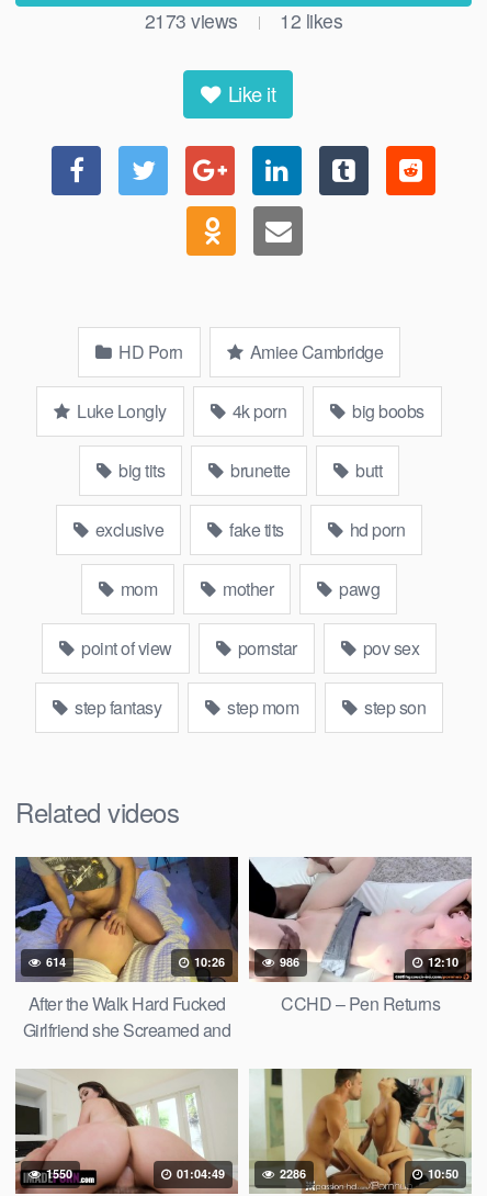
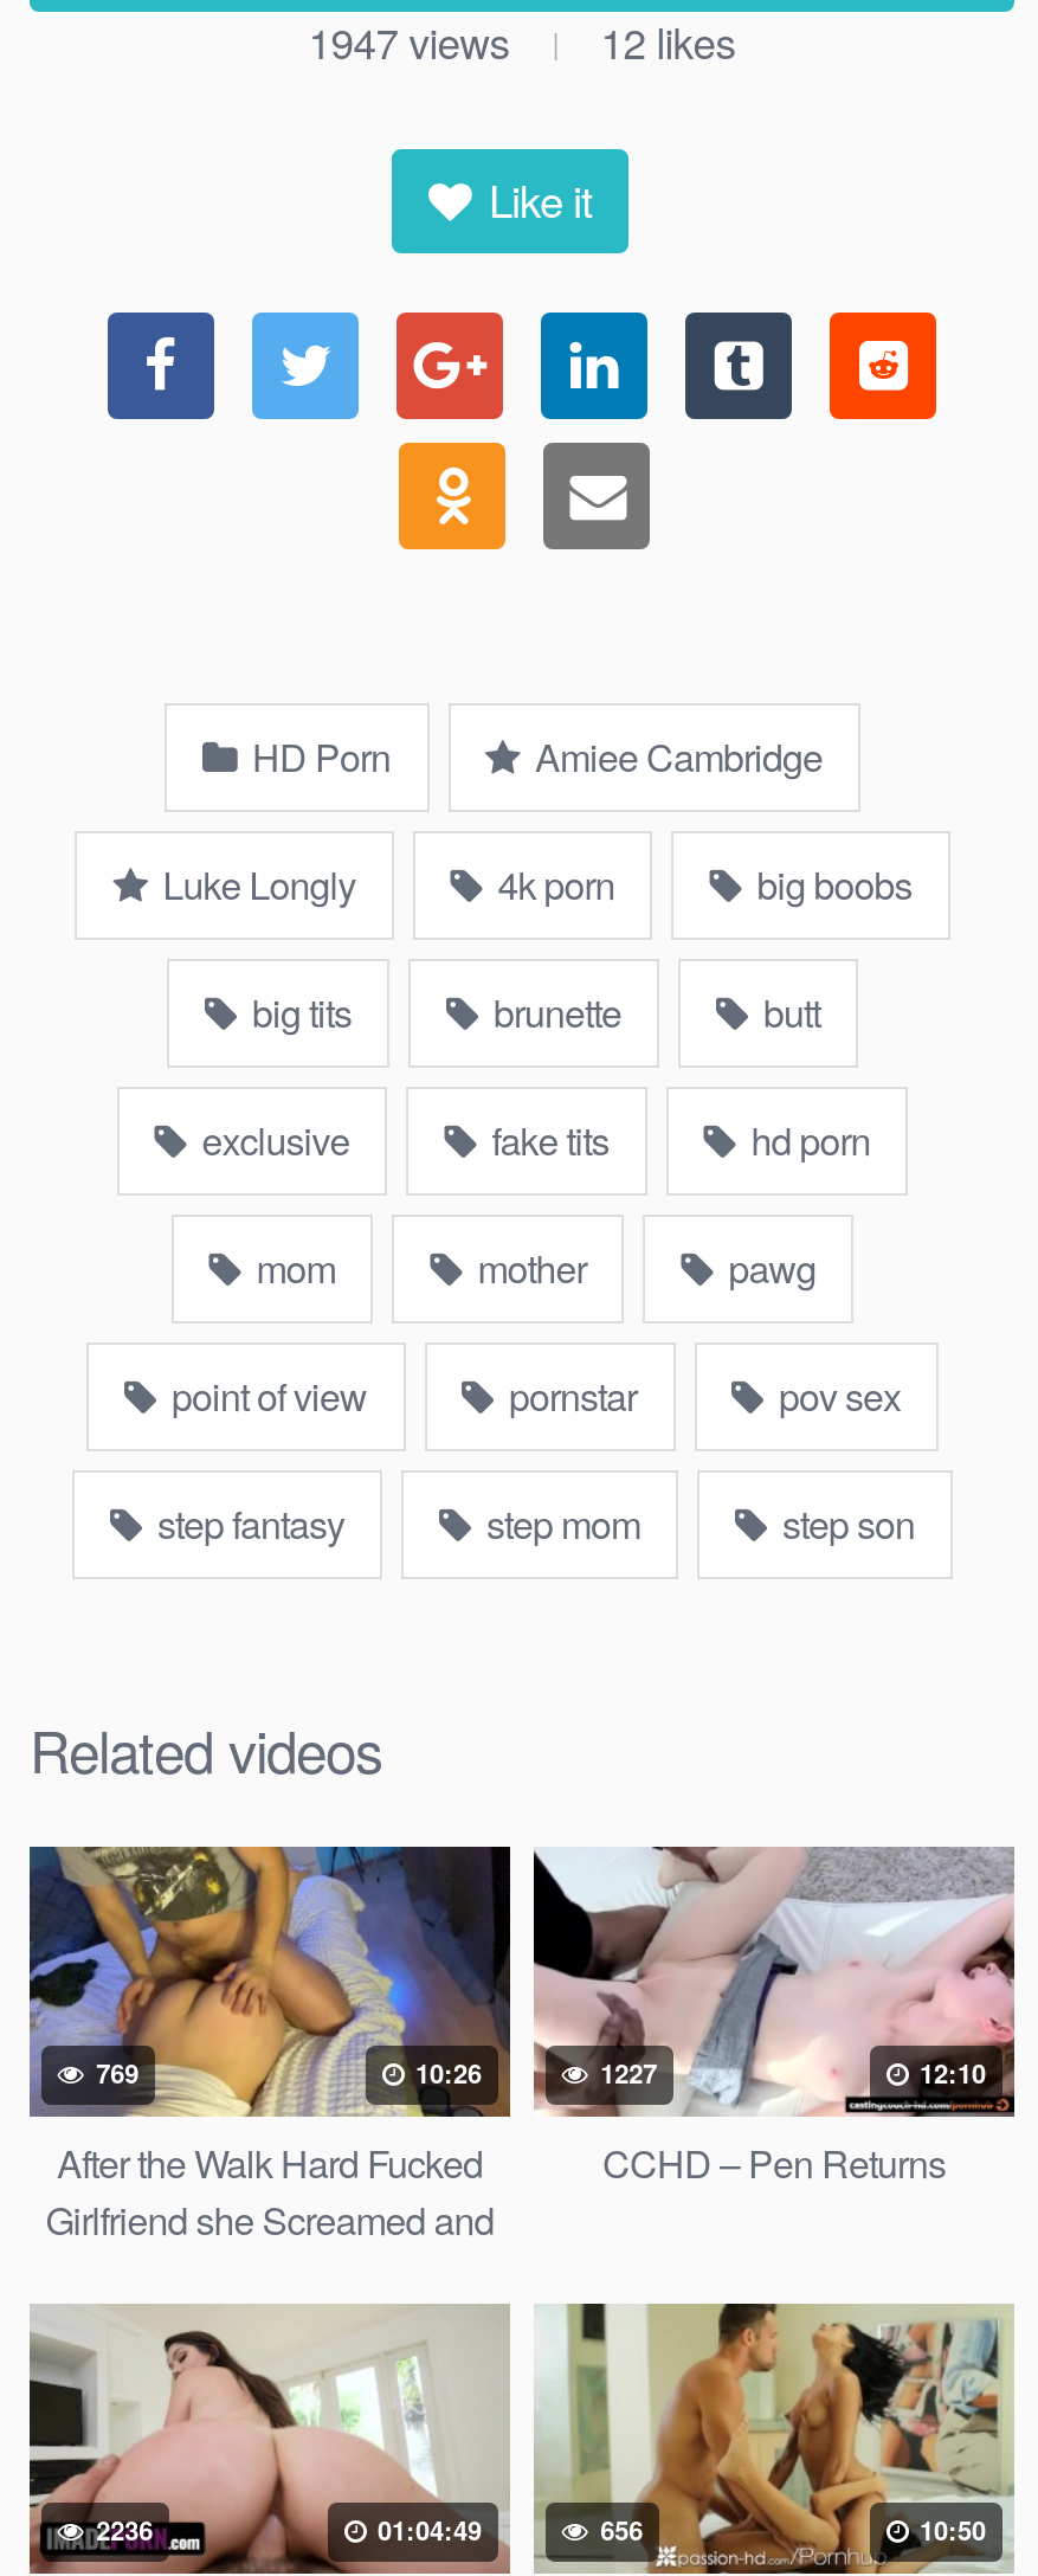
[145,7,238,34] 2173views -> [308,12,510,71] 1947views
[43,953,66,970] 614 -> [89,2054,139,2090] 769
[277,953,300,970] 986 -> [593,2054,657,2090] 1227
[43,1165,73,1181] 1550 -> [89,2511,153,2547] 2236
[277,1165,306,1181] 2286 -> [593,2511,643,2547] 656

